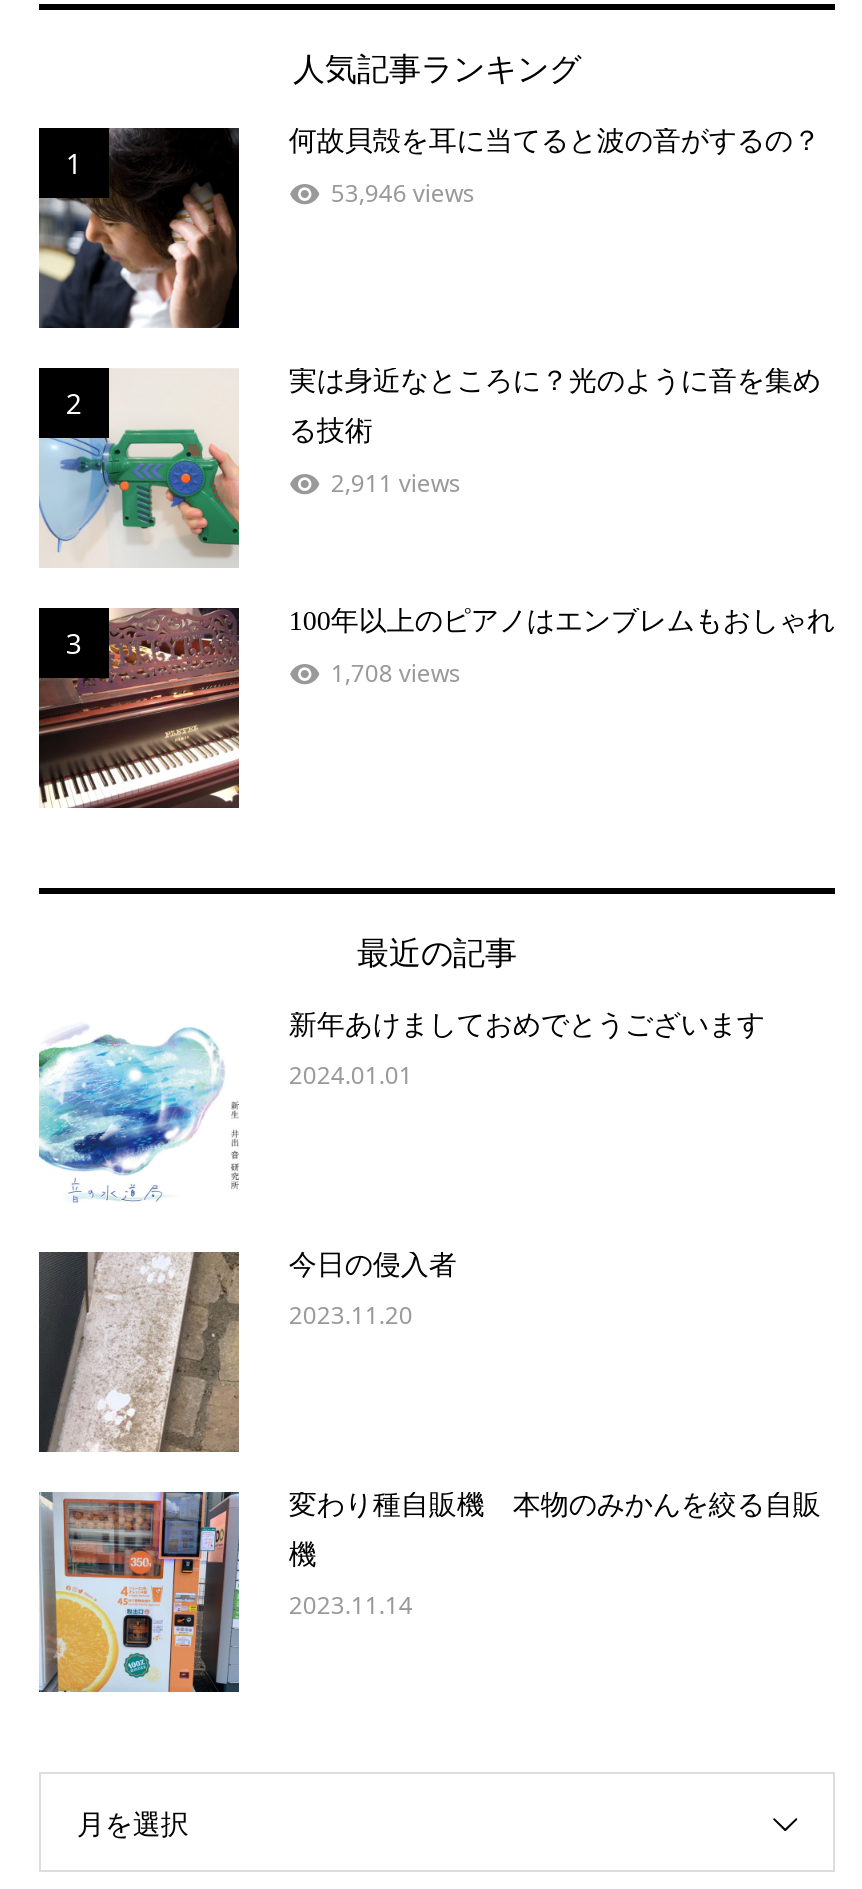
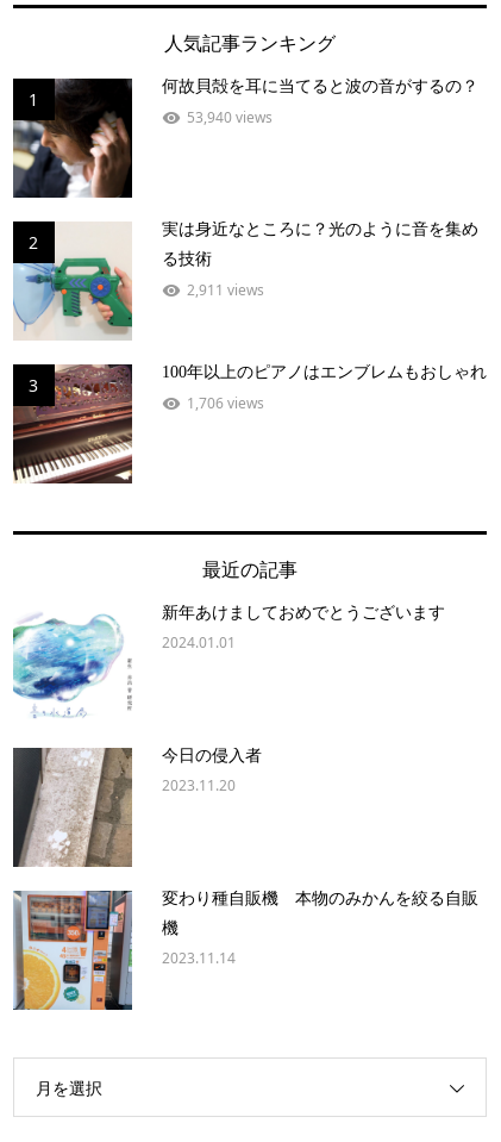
[331,177,475,211] 53,946 views -> [187,108,272,128] 53,940 views
[331,657,461,691] 1,708 views -> [187,393,264,414] 1,706 views

